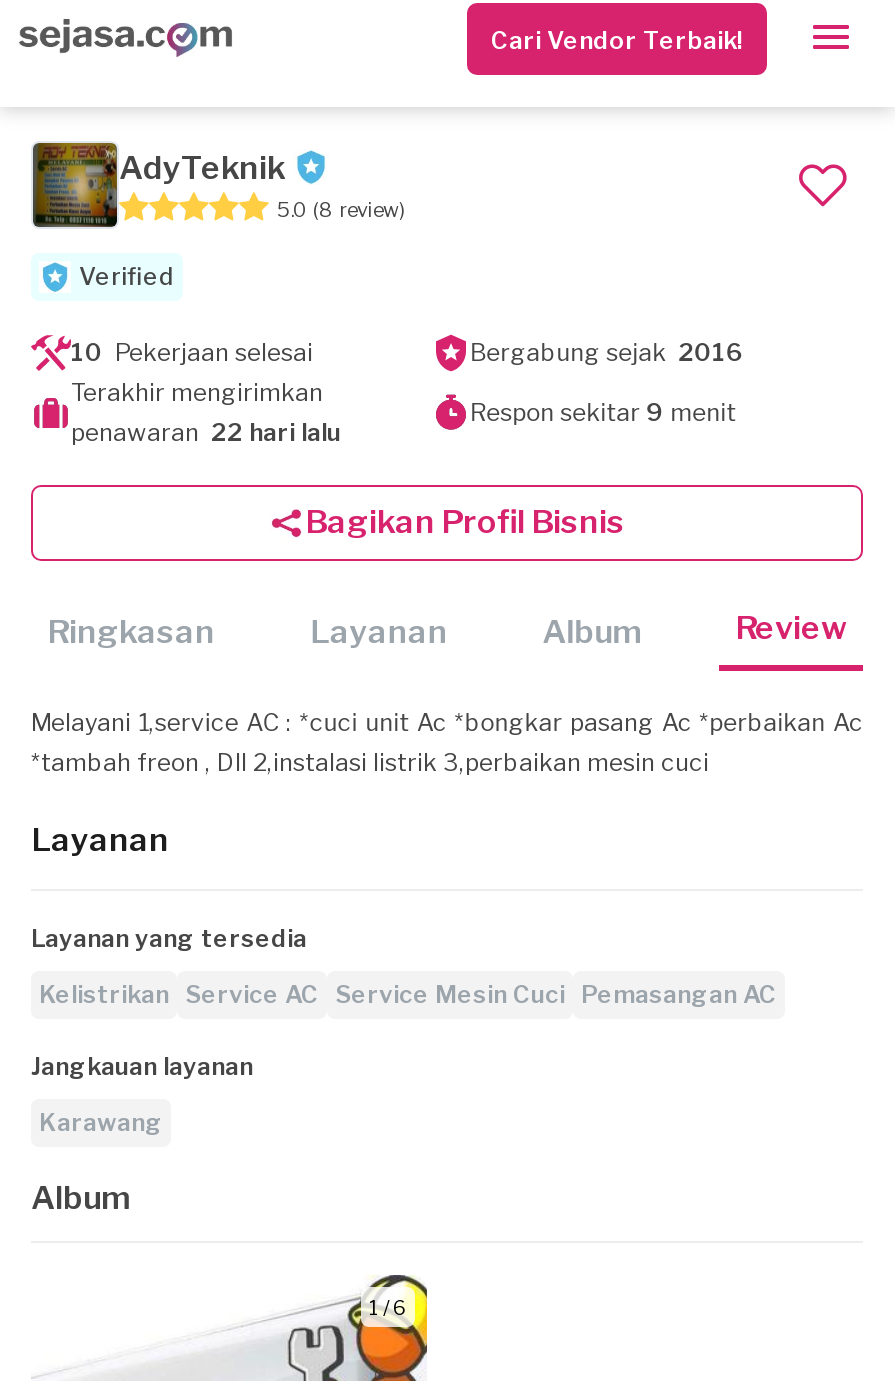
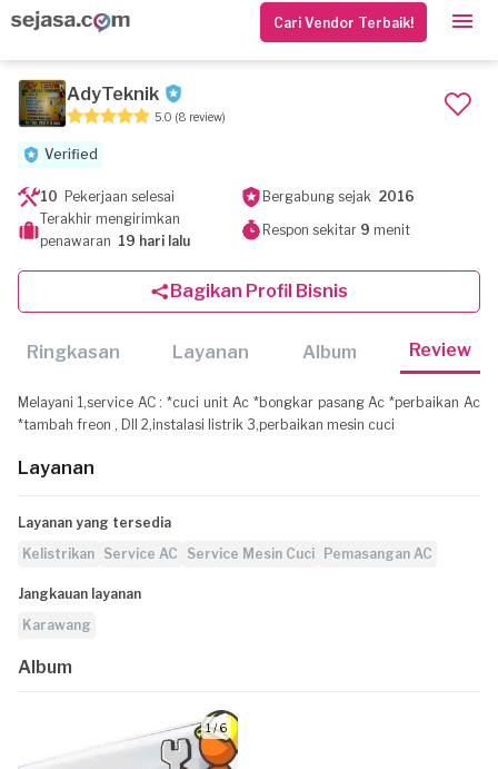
[71,417,341,447] penawaran 22 hari lalu -> [40,233,190,249] penawaran 19 hari lalu

